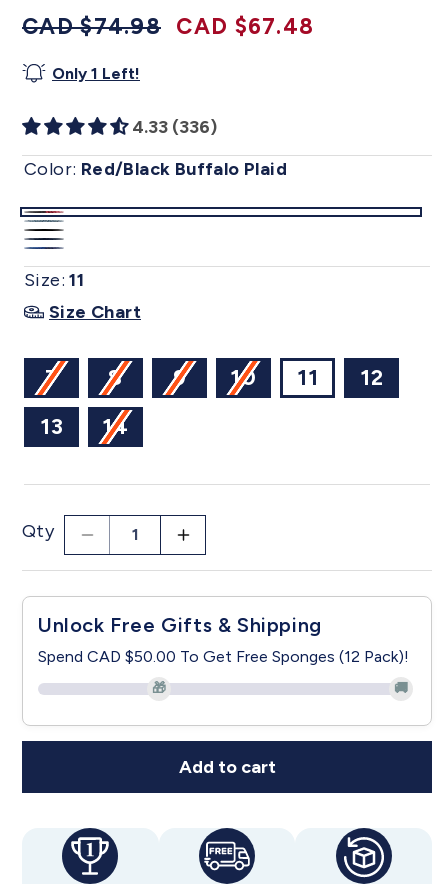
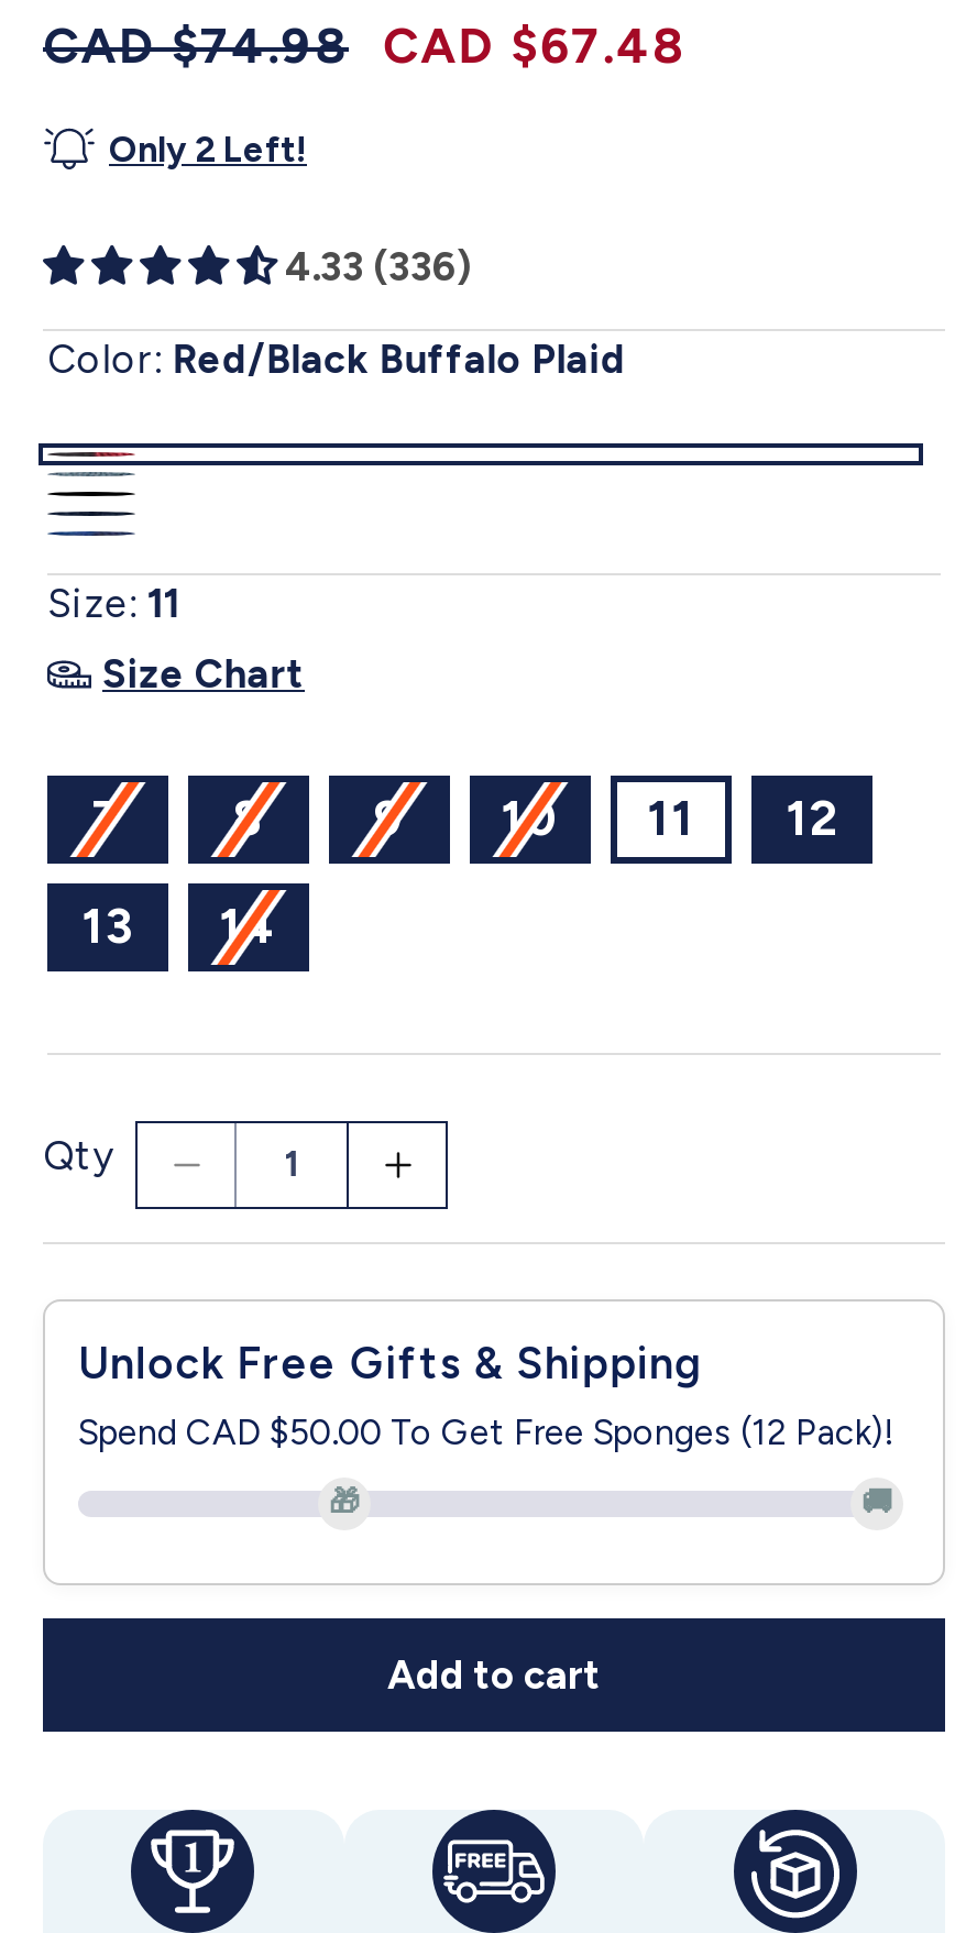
[52,64,140,83] Only 1 Left! -> [109,128,307,170] Only 2 Left!

